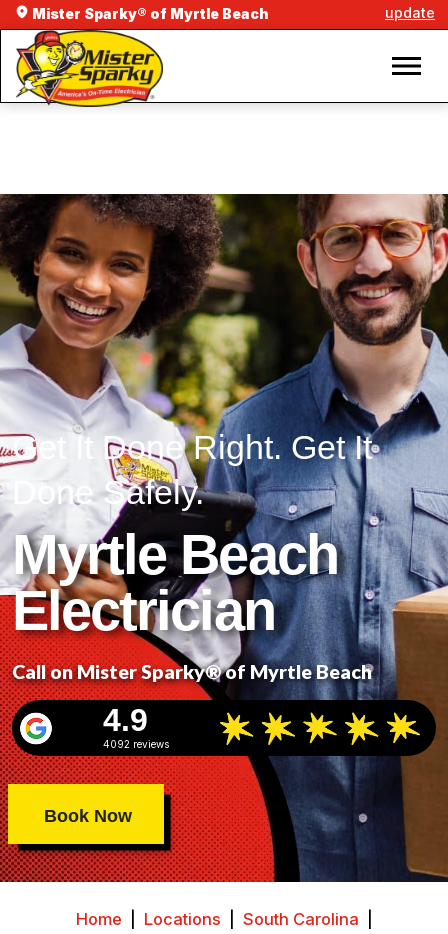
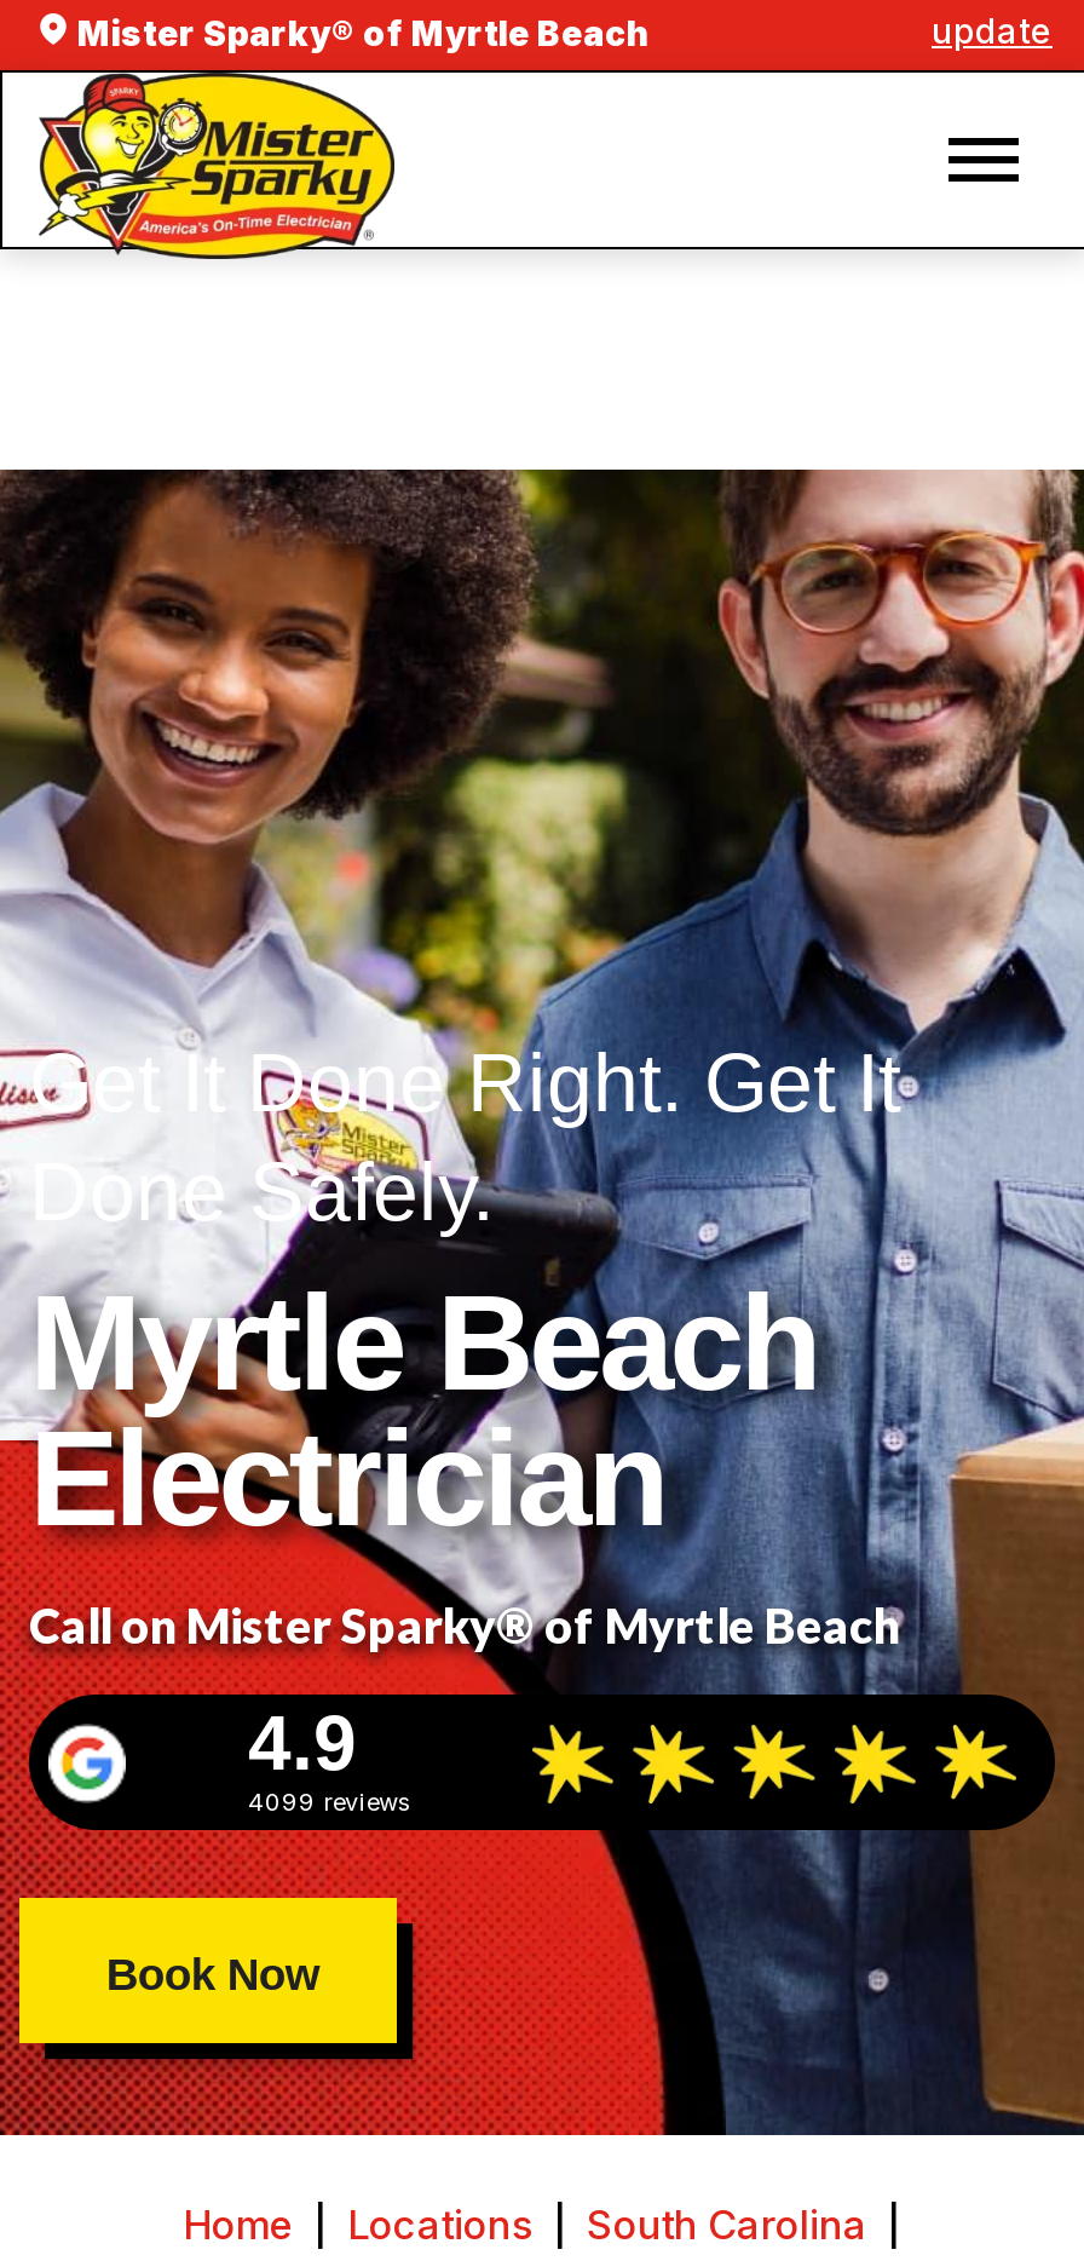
[103,738,169,750] 4092 reviews -> [248,1788,410,1817] 4099 reviews

